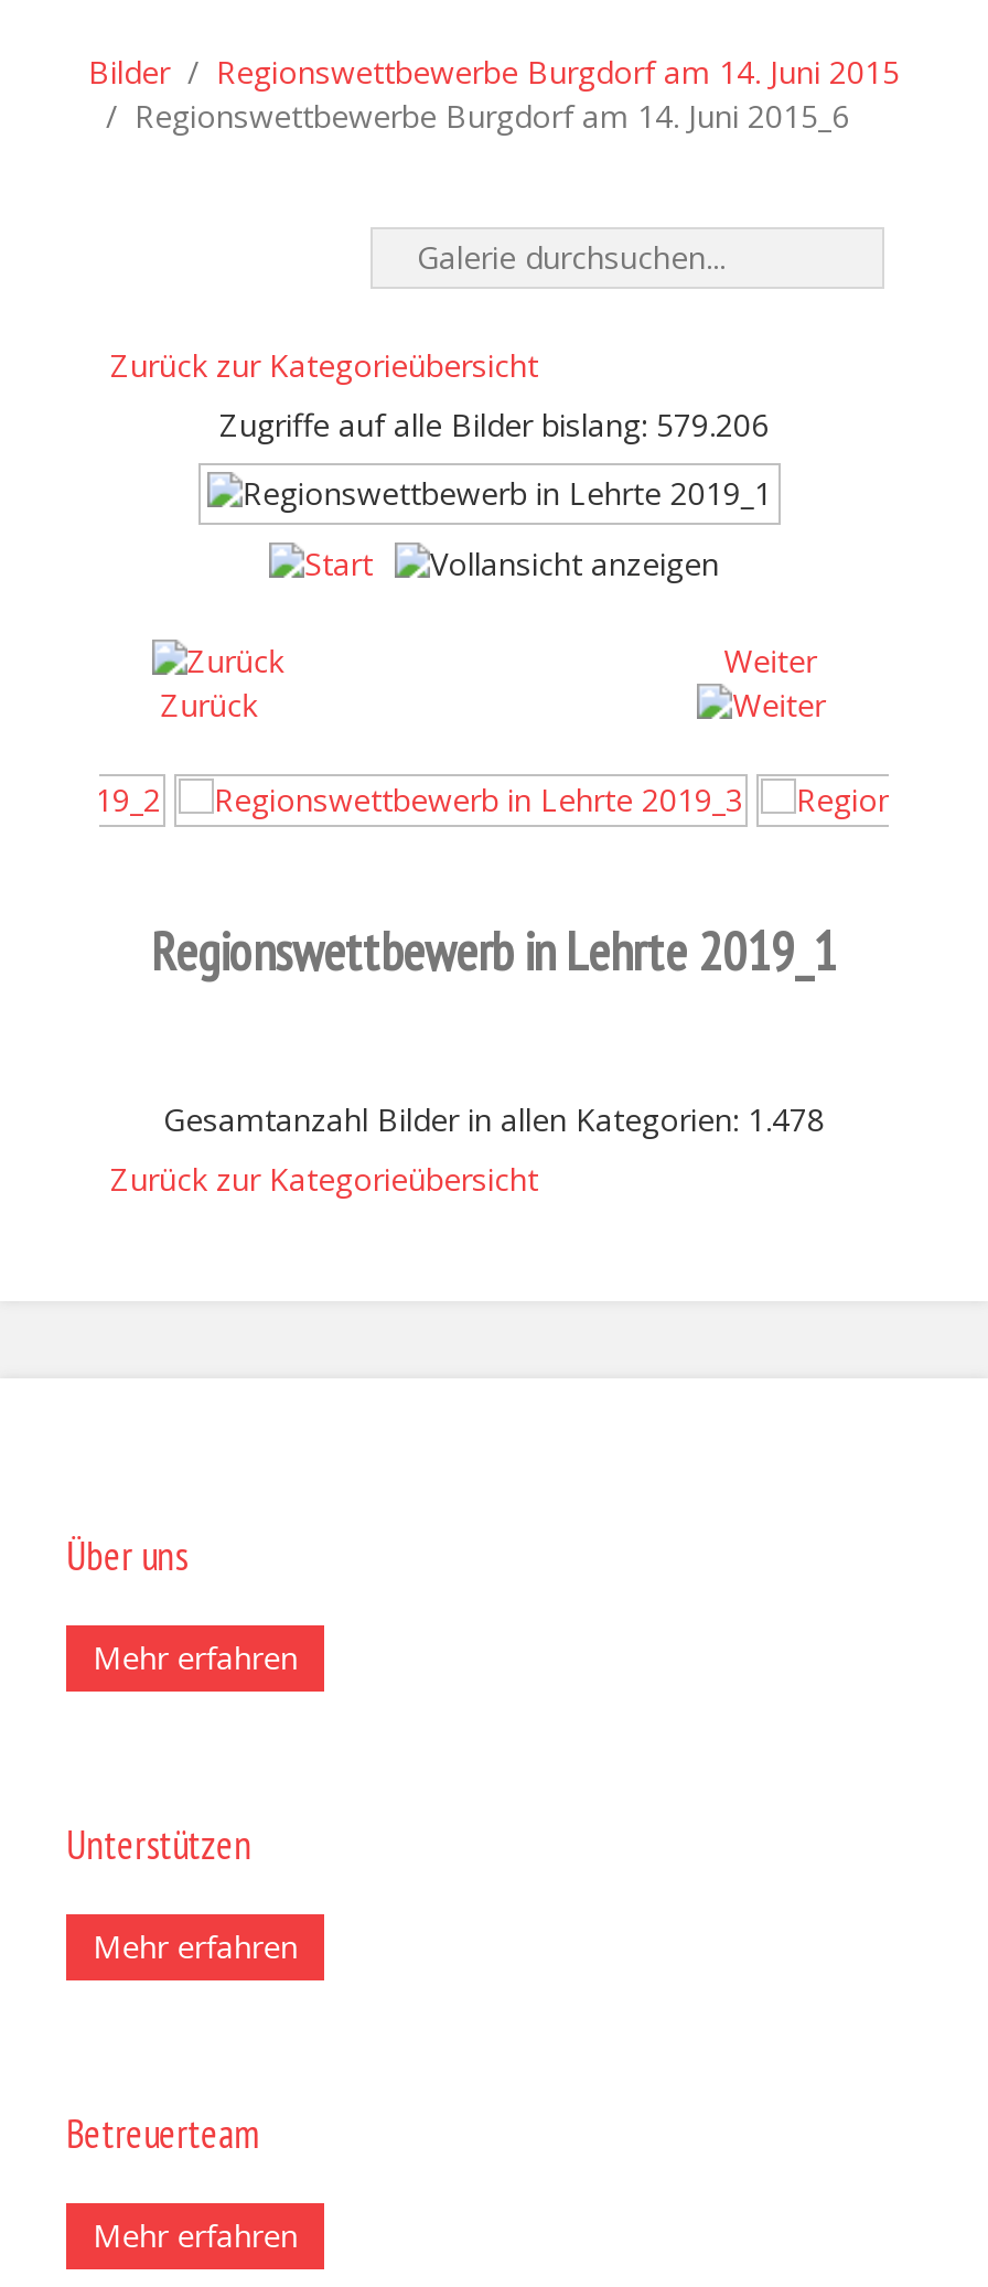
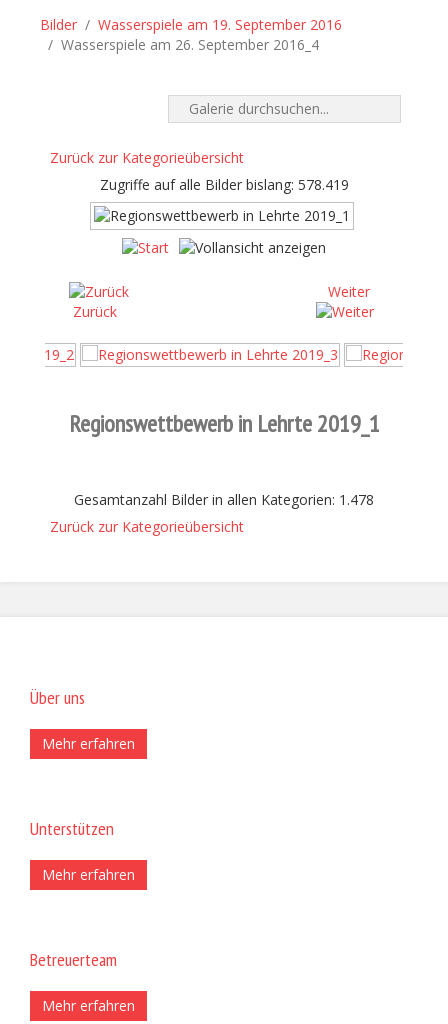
[135,51,900,137] Regionswettbewerbe Burgdorf am 14. Juni 2015 | Regionswettbewerbe Burgdorf am 14. Juni 2015_6 -> [61,15,342,54] Wasserspiele am 19. September 2016 | Wasserspiele am 26. September 2016_4
[219,403,769,445] Zugriffe auf alle Bilder bislang: 579.206 -> [99,175,348,194] Zugriffe auf alle Bilder bislang: 578.419

